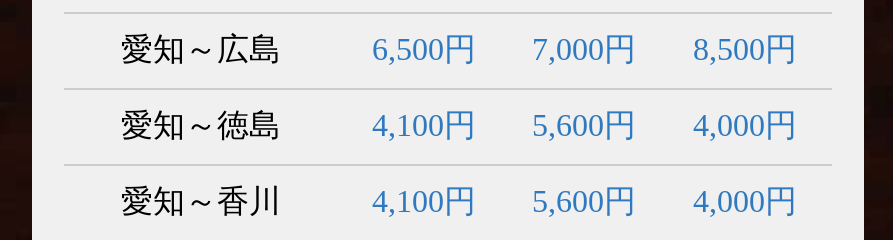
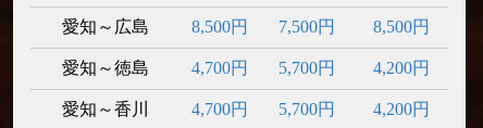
[372,32,476,66] 6,500円 -> [191,17,248,36] 8,500円
[532,32,636,66] 7,000円 -> [278,17,335,36] 7,500円
[372,108,476,142] 4,100円 -> [191,58,248,77] 4,700円
[532,108,636,142] 5,600円 -> [278,58,335,77] 5,700円
[693,108,797,142] 4,000円 -> [373,58,429,77] 4,200円
[372,184,476,218] 4,100円 -> [191,100,248,118] 4,700円
[532,184,636,218] 5,600円 -> [278,100,335,118] 5,700円
[693,184,797,218] 4,000円 -> [373,100,429,118] 4,200円

